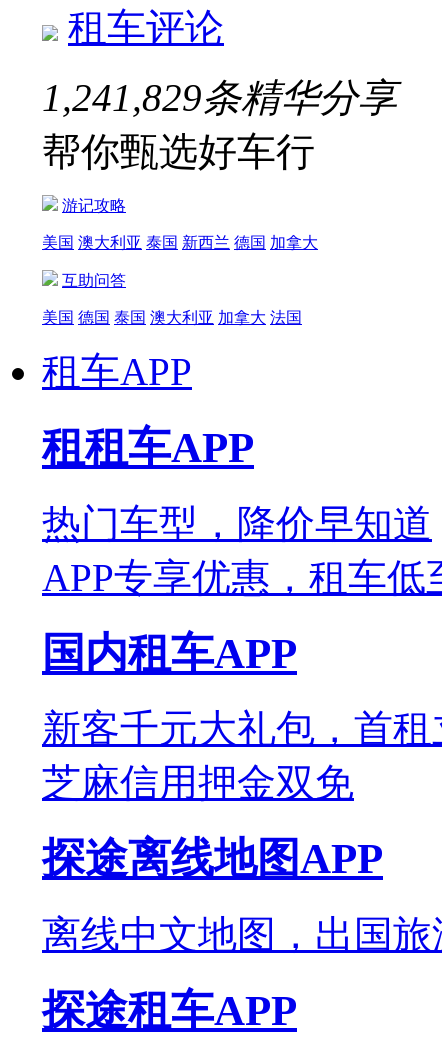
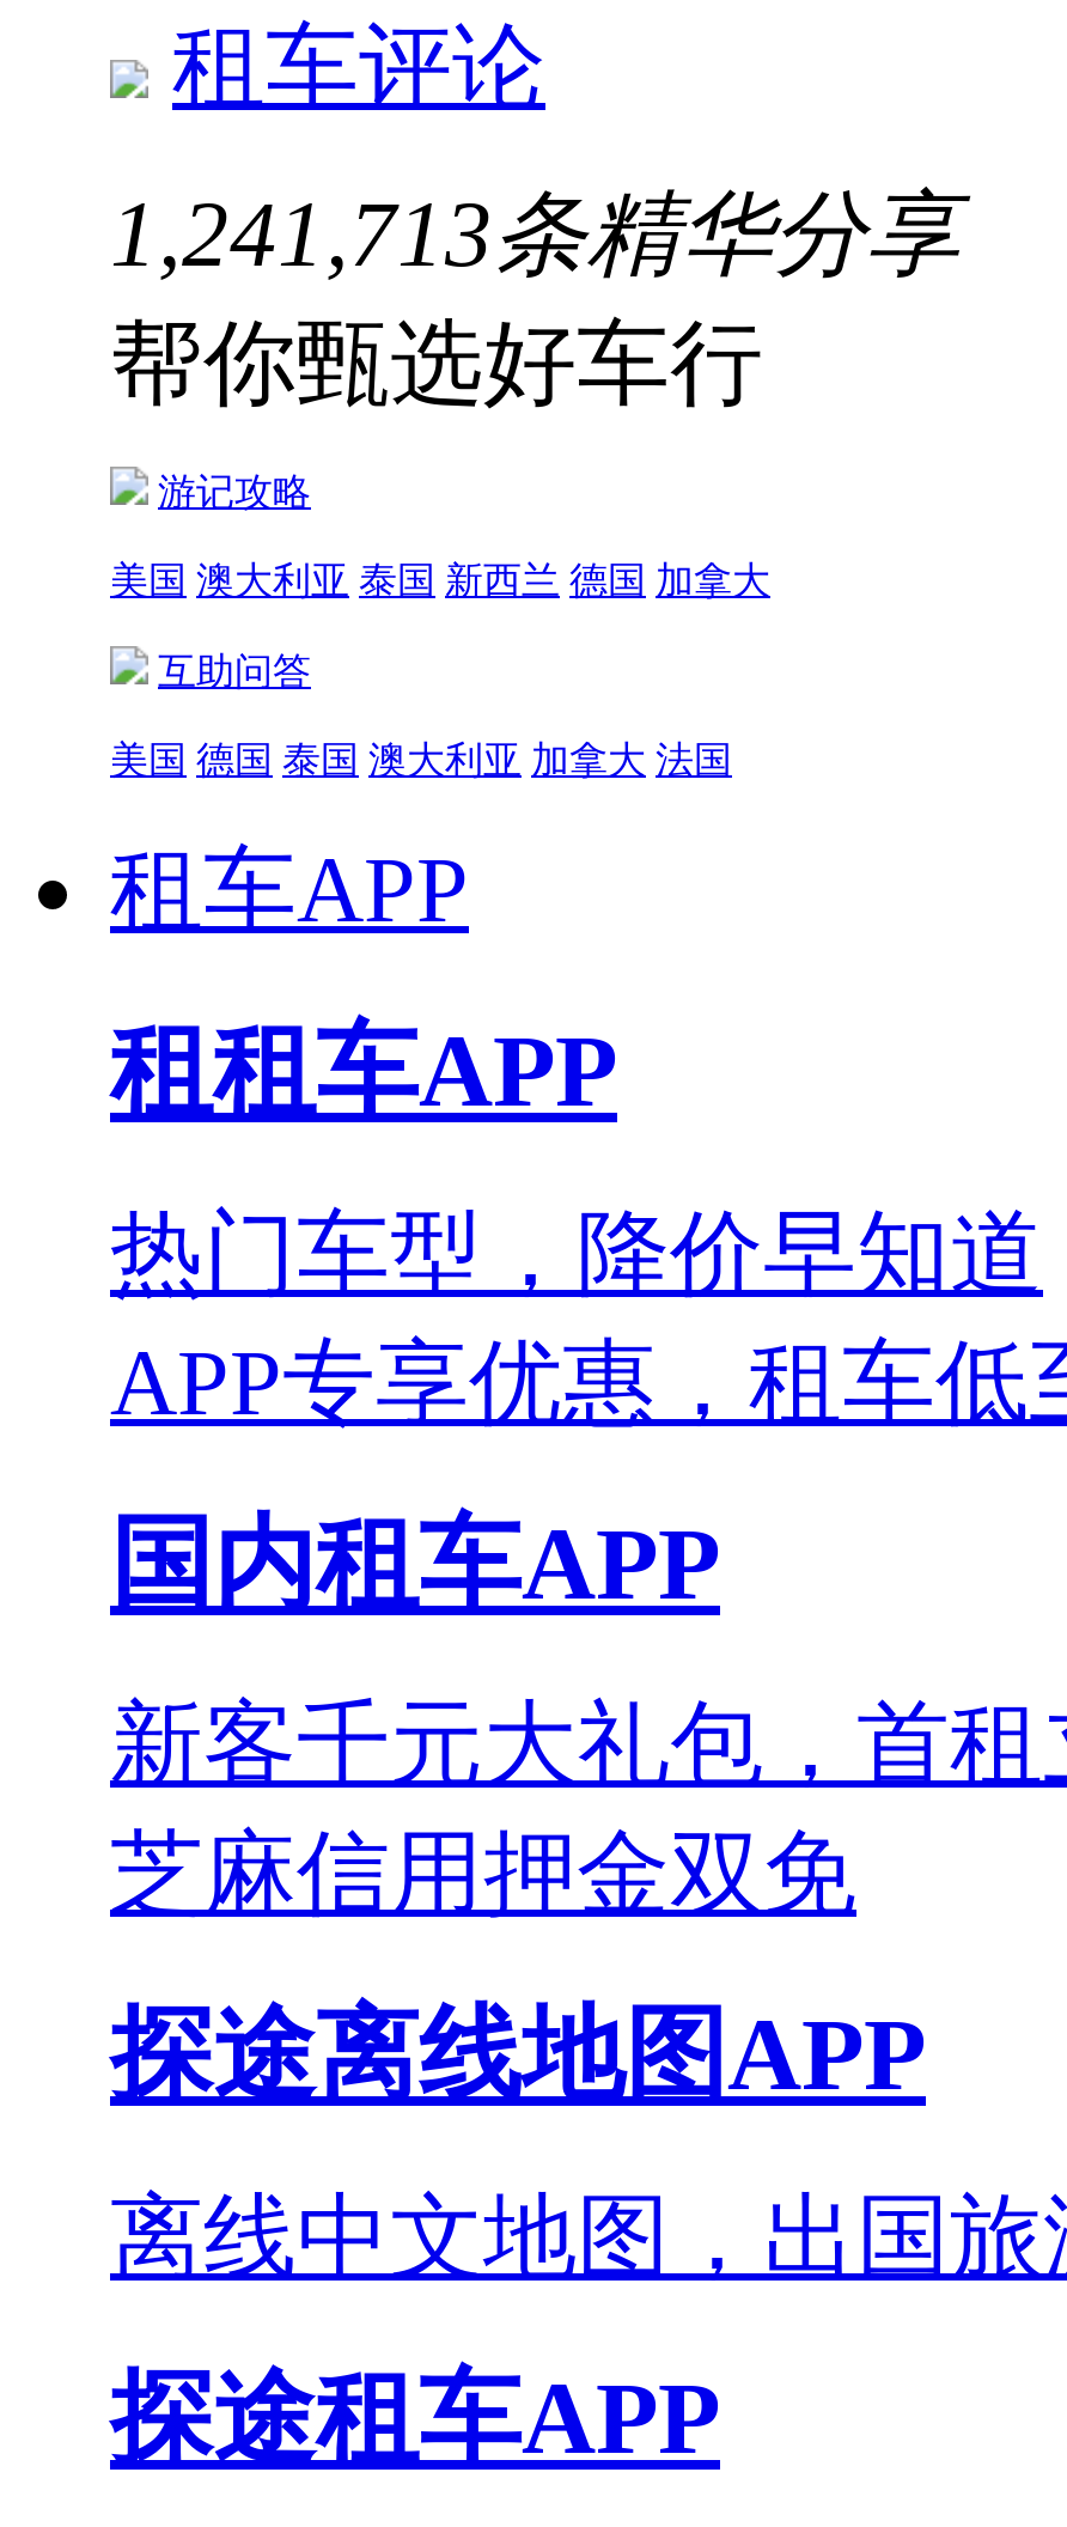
[42,76,397,119] 1,241,829条精华分享 -> [110,181,959,284] 1,241,713条精华分享

